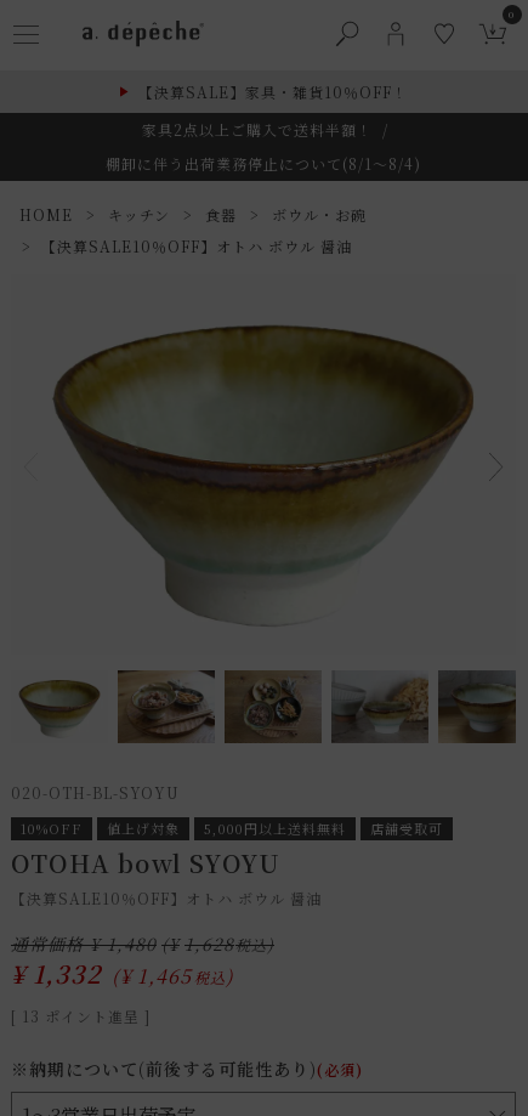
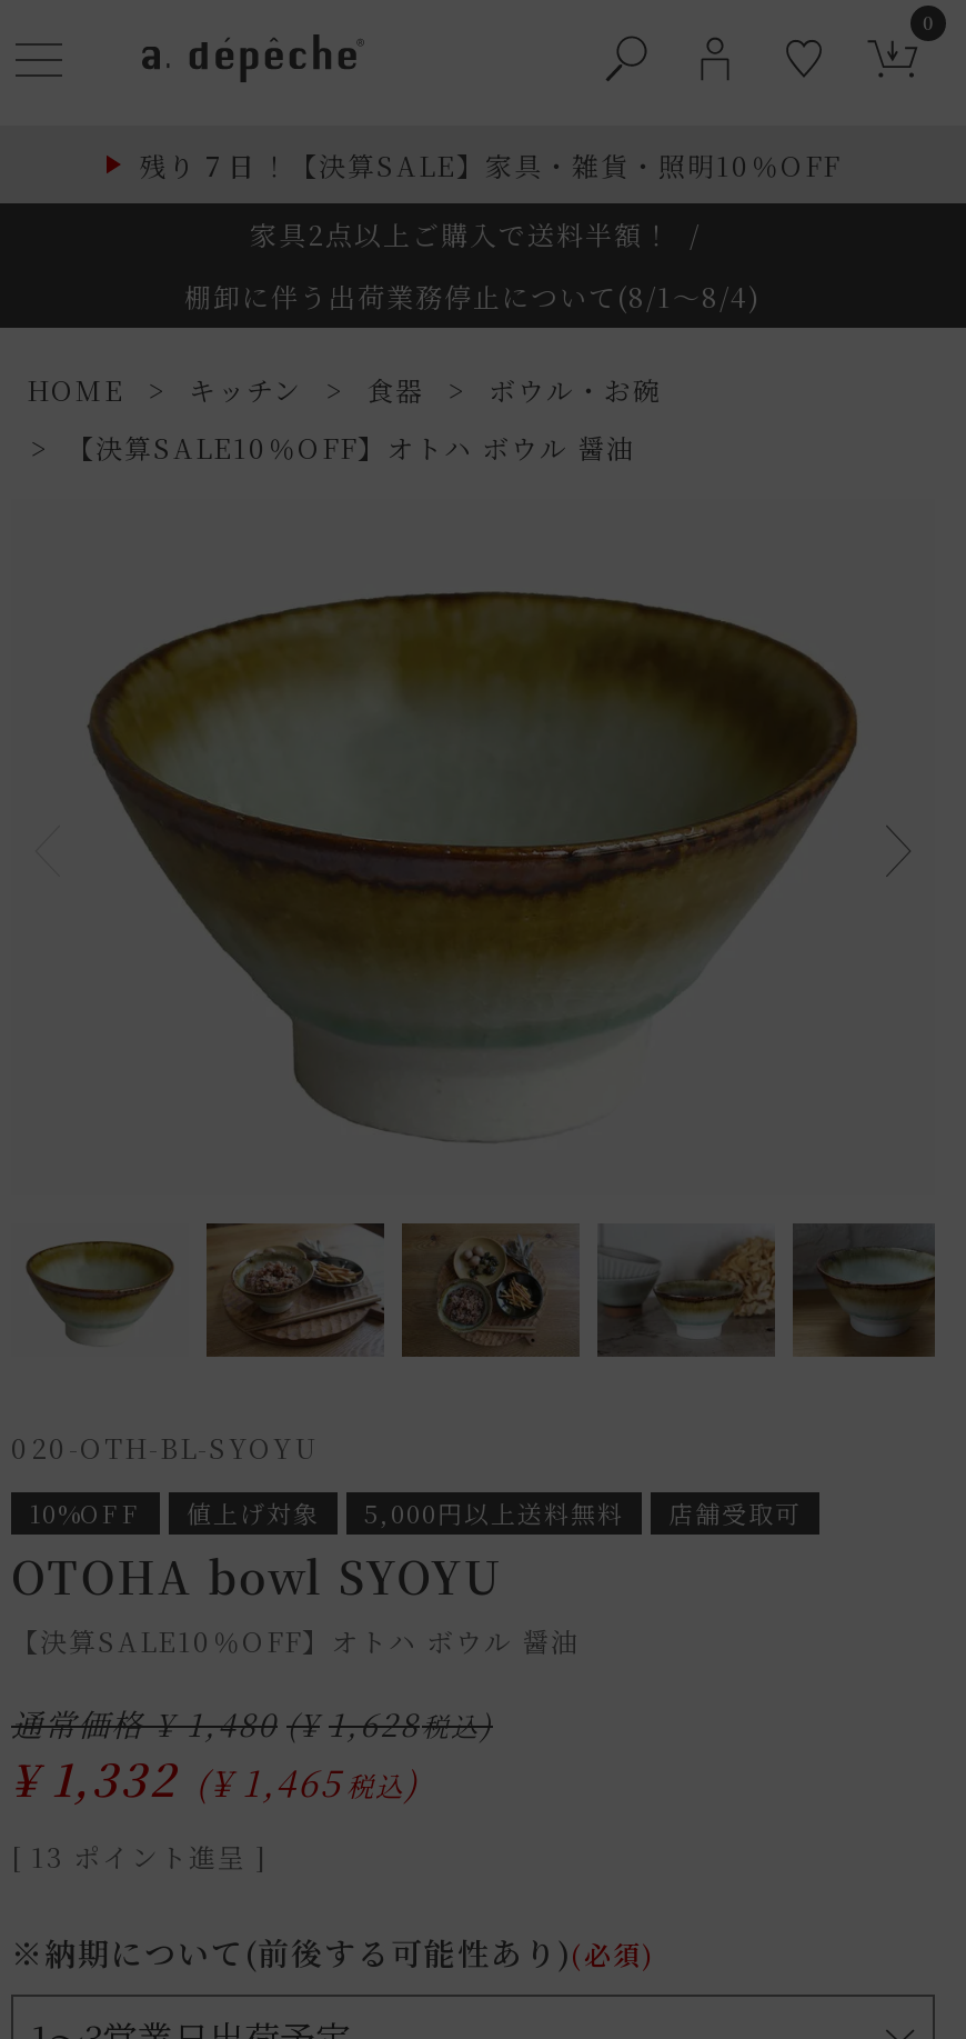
[138,81,407,101] 【決算SALE】家具・雑貨10％OFF！ -> [139,144,841,182] 残り 7 日 ！【決算SALE】家具・雑貨・照明10％OFF

